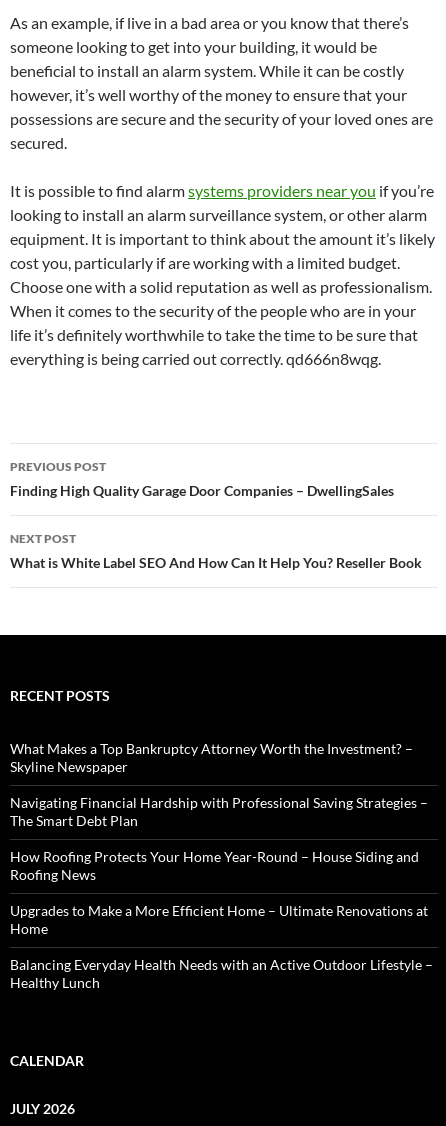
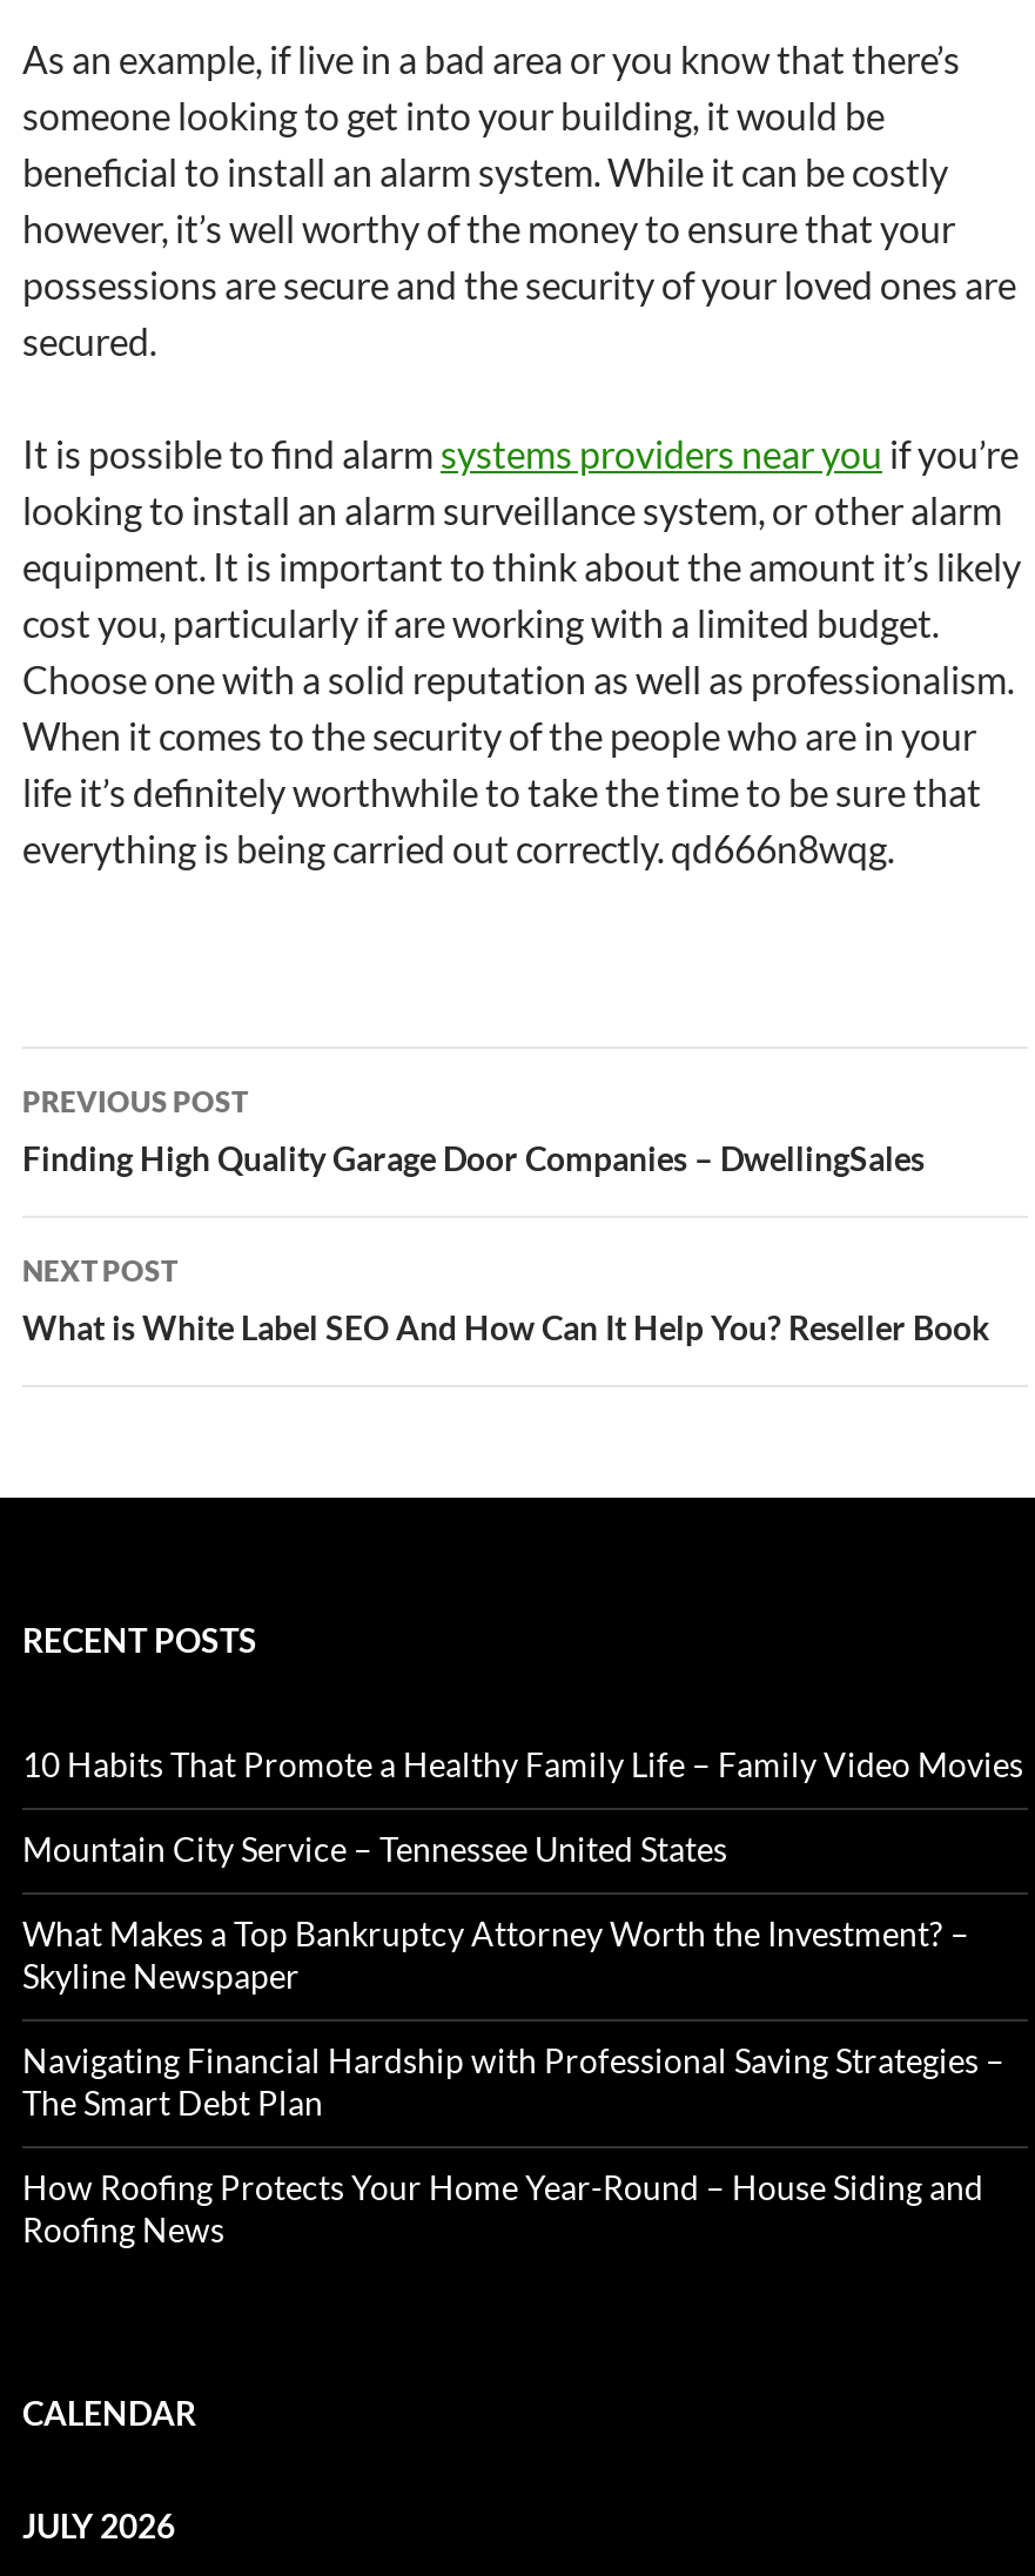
none -> [22,1744,1023,1869] 10 Habits That Promote a Healthy Family Life – Family Video Movies | Mountain City Service – Tennessee United States
moved [10,740,428,883] -> [22,1913,1004,2249]: What Makes a Top Bankruptcy Attorney Worth the Investment? – | Skyline Newspaper | Navigating Financial Hardship with Professional Saving Strategies – | The Smart Debt Plan | How Roofing Protects Your Home Year-Round – House Siding and | Roofing News
[10,902,433,991] Upgrades to Make a More Efficient Home – Ultimate Renovations at | Home | Balancing Everyday Health Needs with an Active Outdoor Lifestyle – | Healthy Lunch -> none

